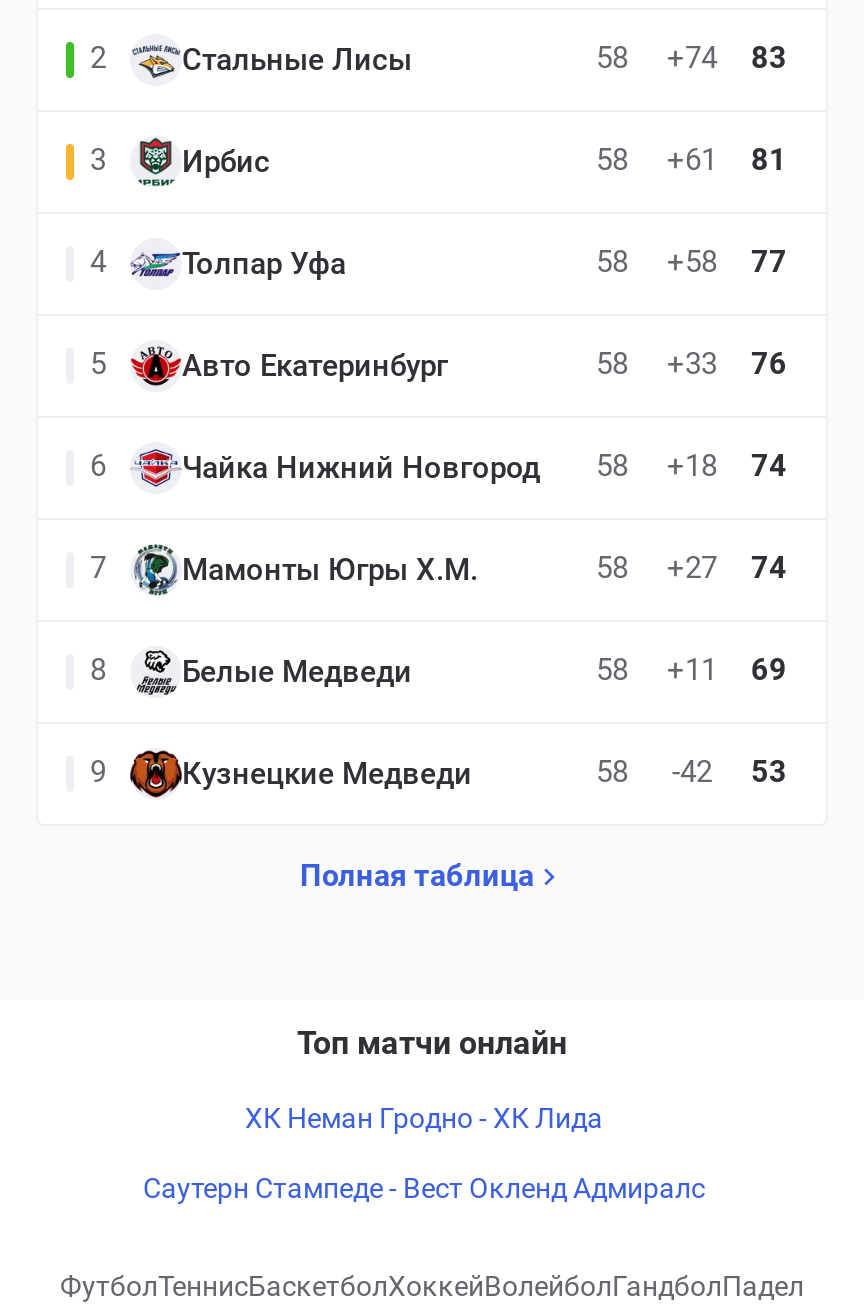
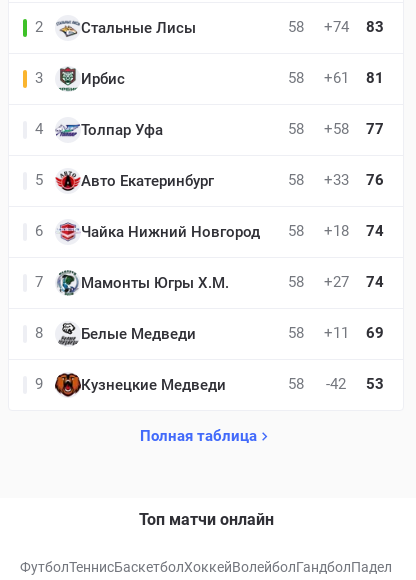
[143,1102,705,1204] ХК Неман Гродно - ХК Лида | Саутерн Стампеде - Вест Окленд Адмиралс -> none

